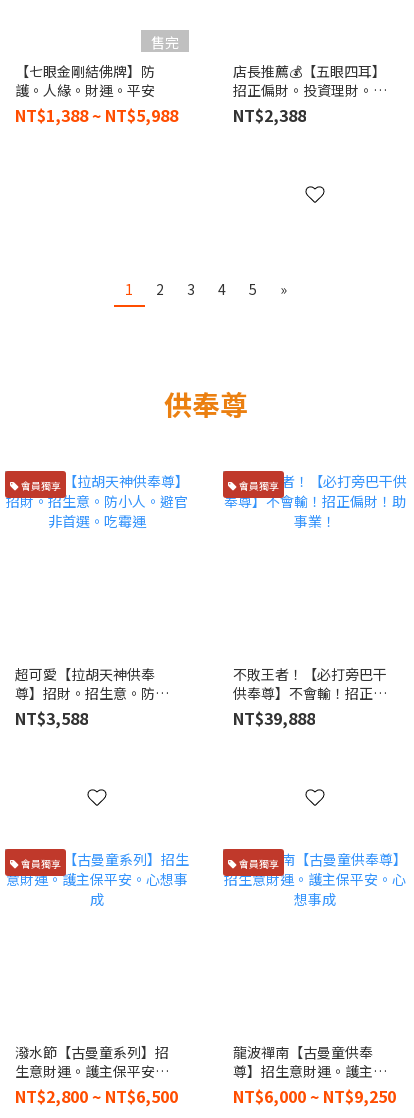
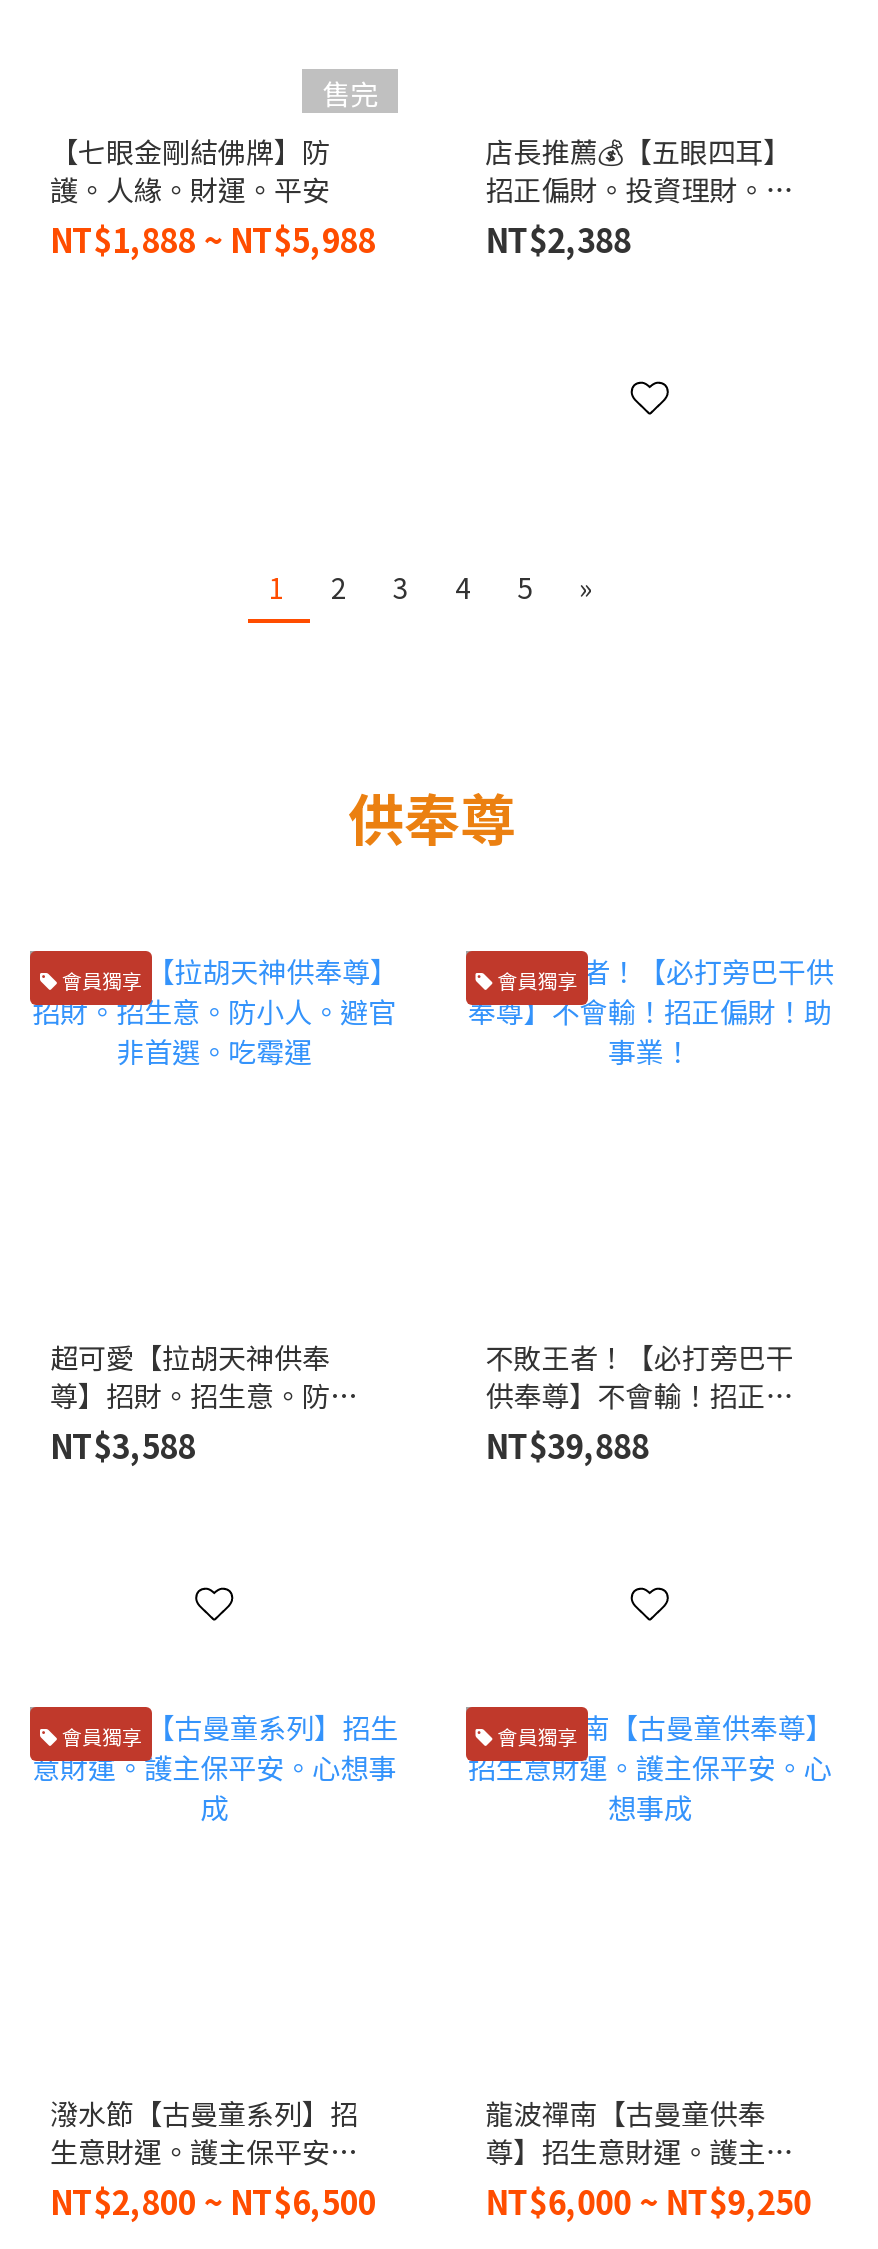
[15,103,178,127] NT$1,388 ~ NT$5,988 -> [50,215,376,263] NT$1,888 ~ NT$5,988

